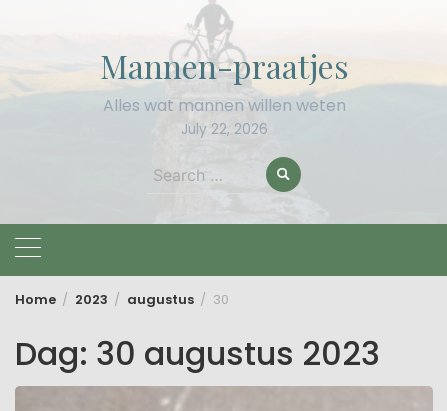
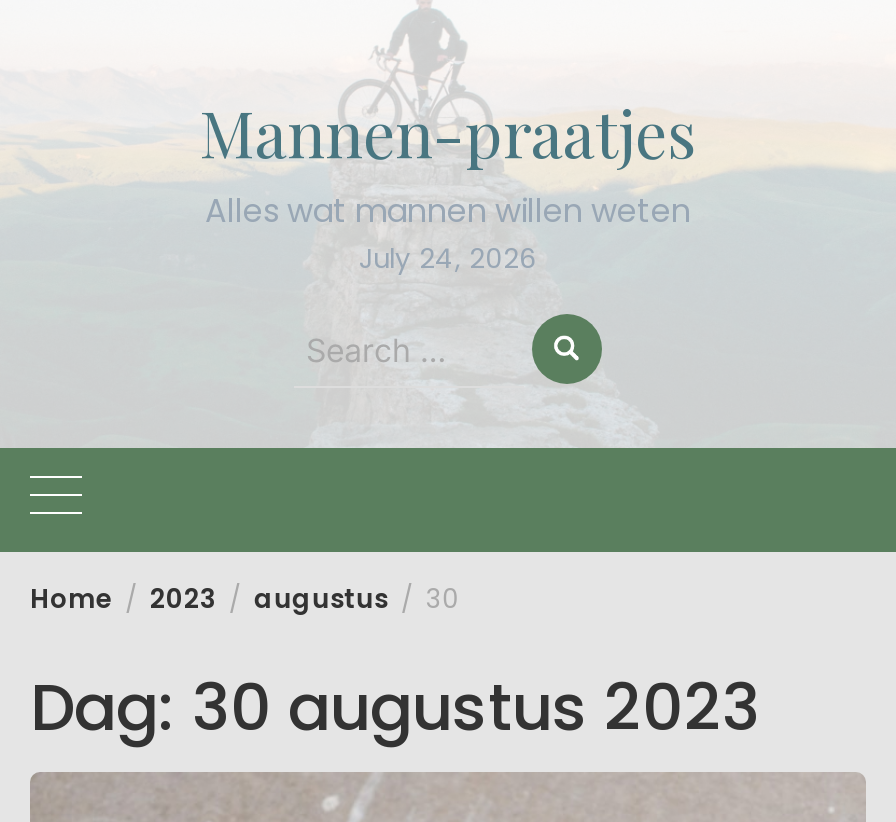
[180,120,267,139] July 22, 2026 -> [359,240,537,278] July 24, 2026

